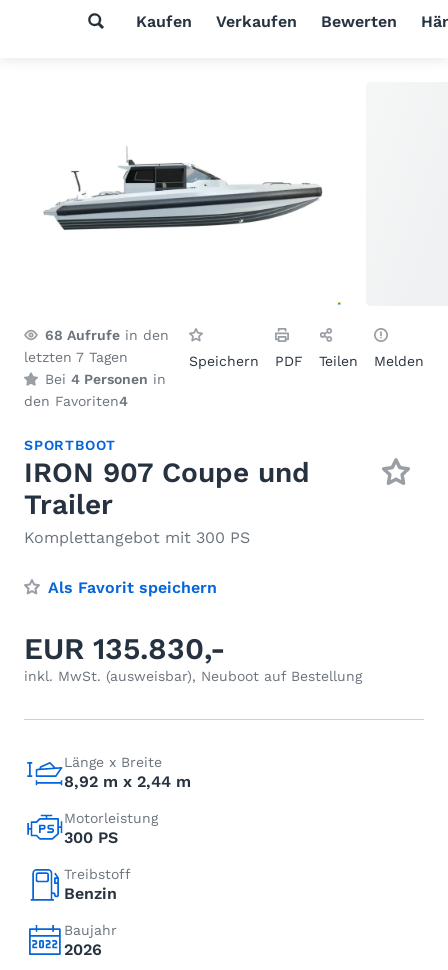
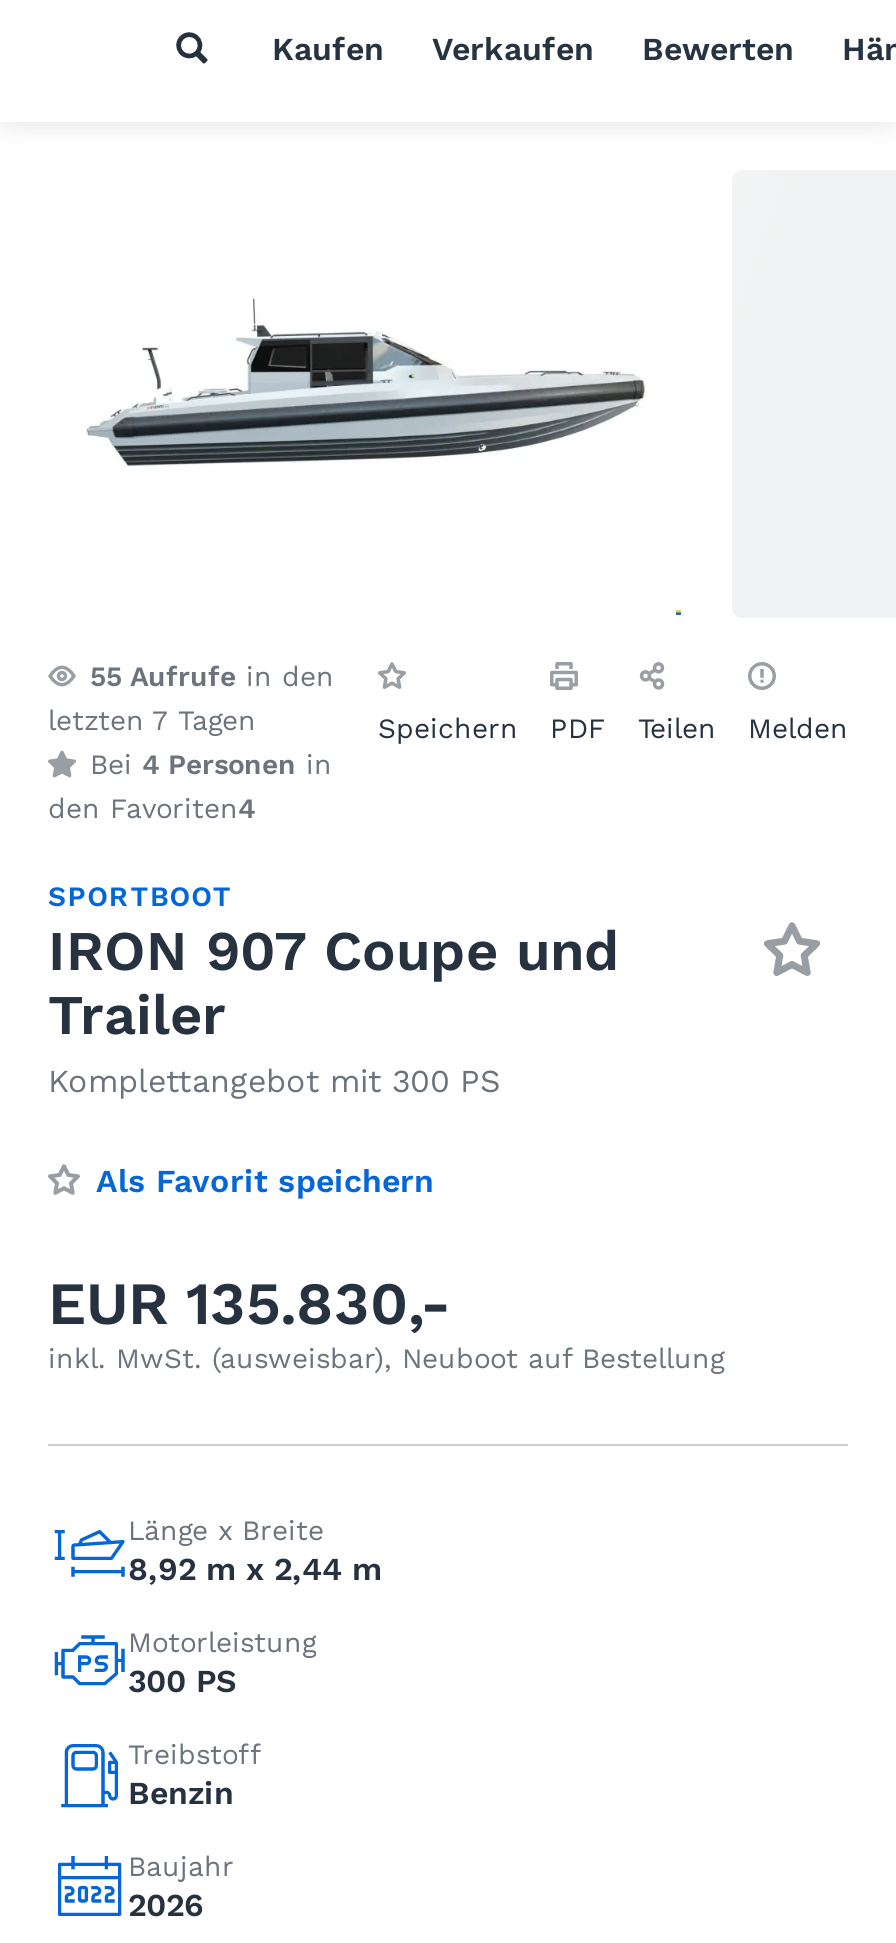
[45,327,169,343] 68 Aufrufe in den -> [90,660,334,692] 55 Aufrufe in den

